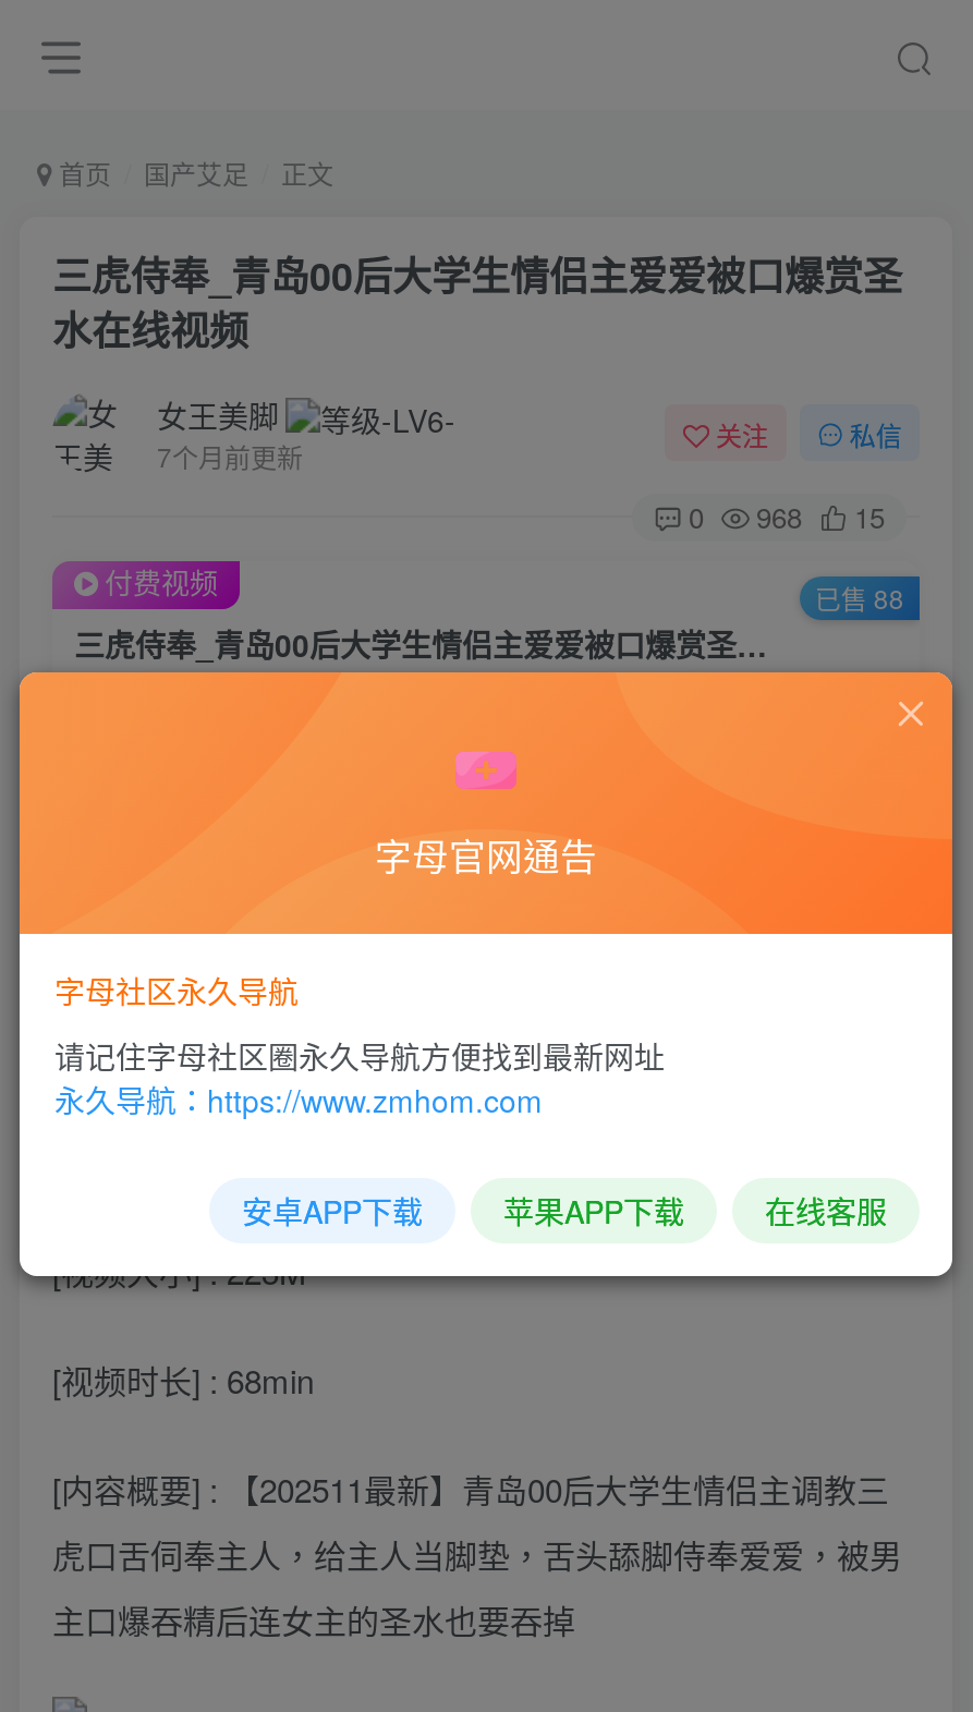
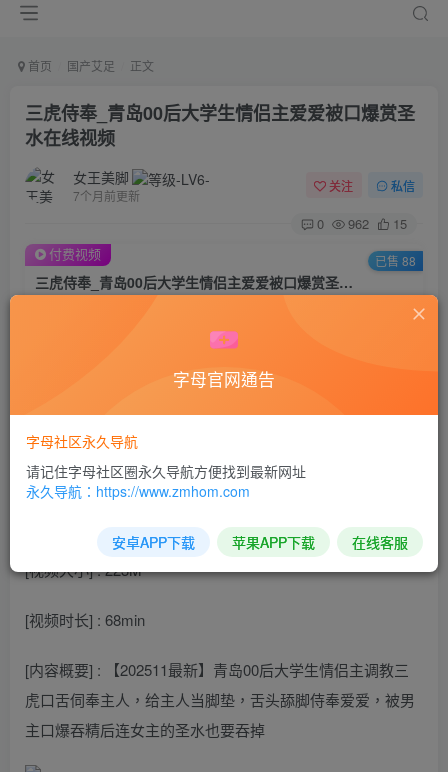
[689,496,885,537] 0 968 15 -> [317,214,407,233] 0 962 15

